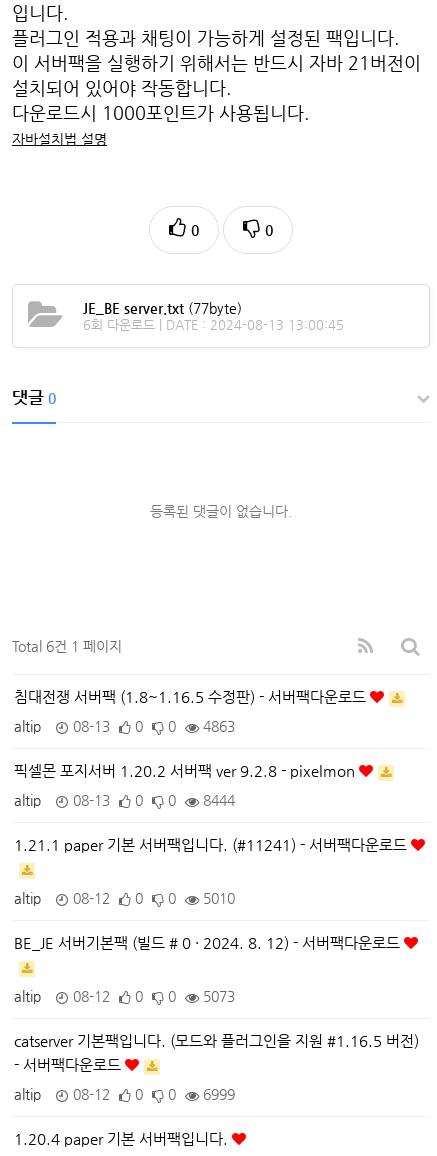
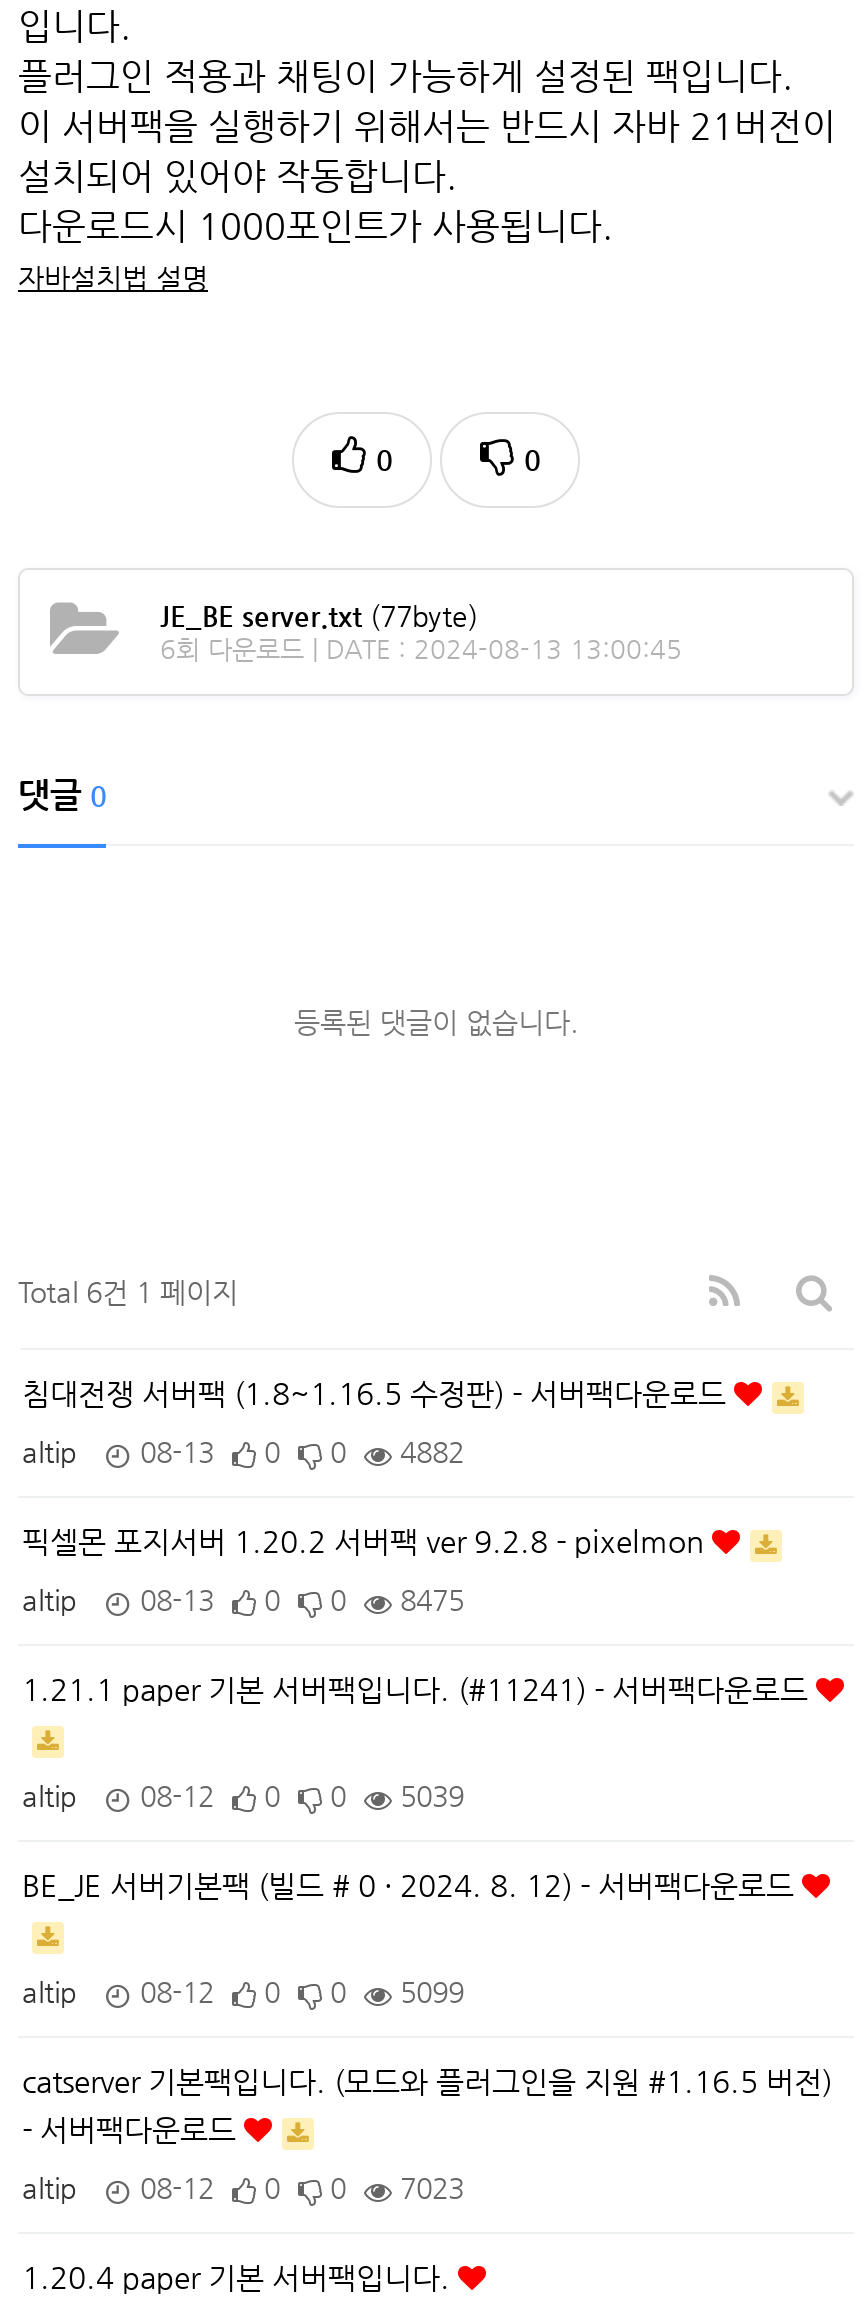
[14,718,235,734] altip 08-13 0 0 4863 -> [22,1436,464,1468] altip 08-13 0 0 4882
[14,792,235,808] altip 08-13 0 0 8444 -> [22,1584,464,1616] altip 08-13 0 0 8475
[14,890,235,906] altip 08-12 0 0 5010 -> [22,1780,464,1812] altip 08-12 0 0 5039
[14,988,235,1004] altip 08-12 0 0 5073 -> [22,1976,464,2008] altip 08-12 0 0 5099
[14,1086,235,1102] altip 08-12 0 0 6999 -> [22,2172,464,2204] altip 08-12 0 0 7023

